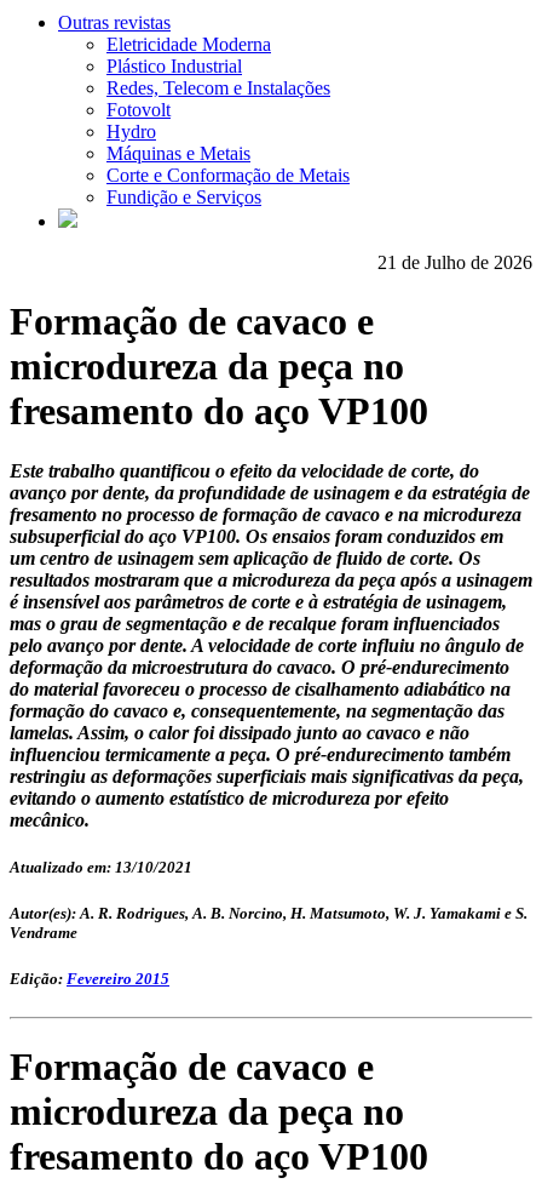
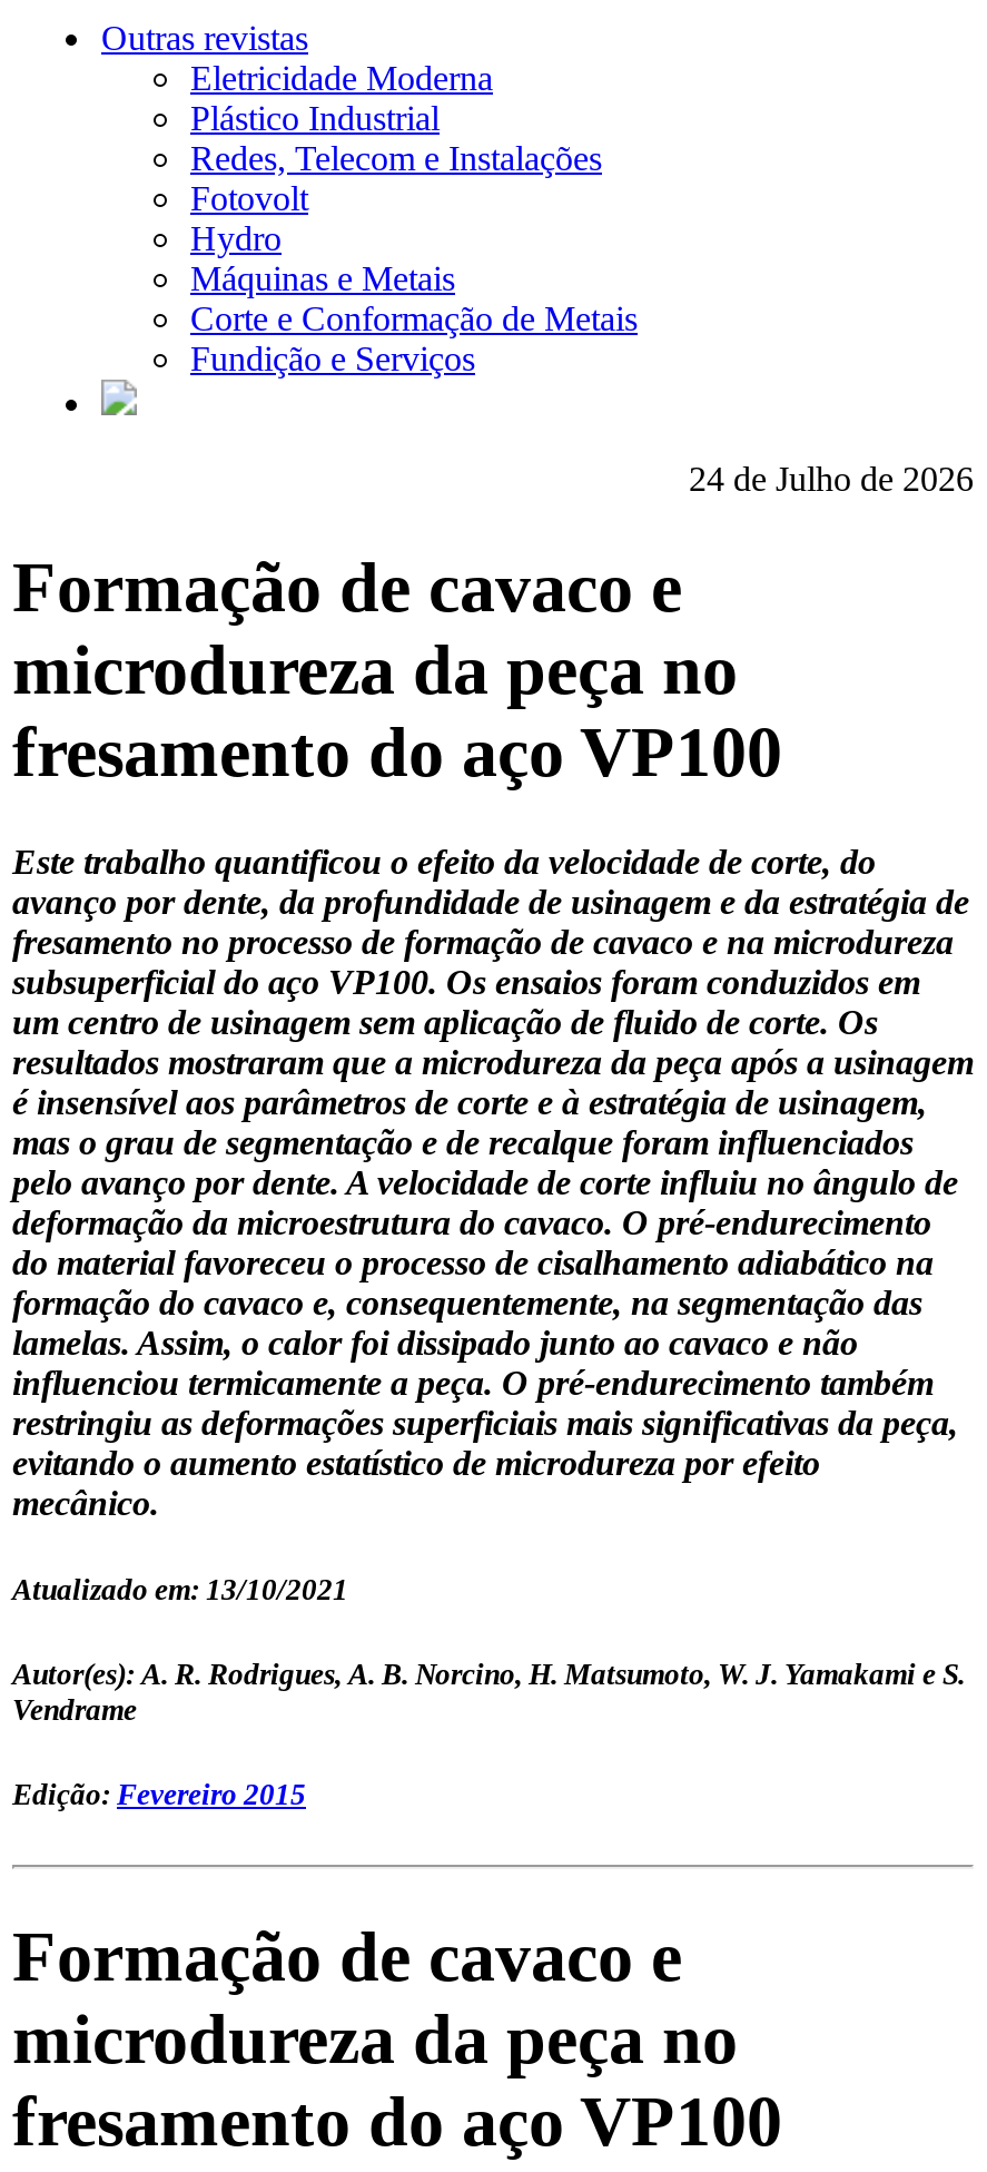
[377,252,532,273] 21 de Julho de 2026 -> [689,460,974,498] 24 de Julho de 2026

